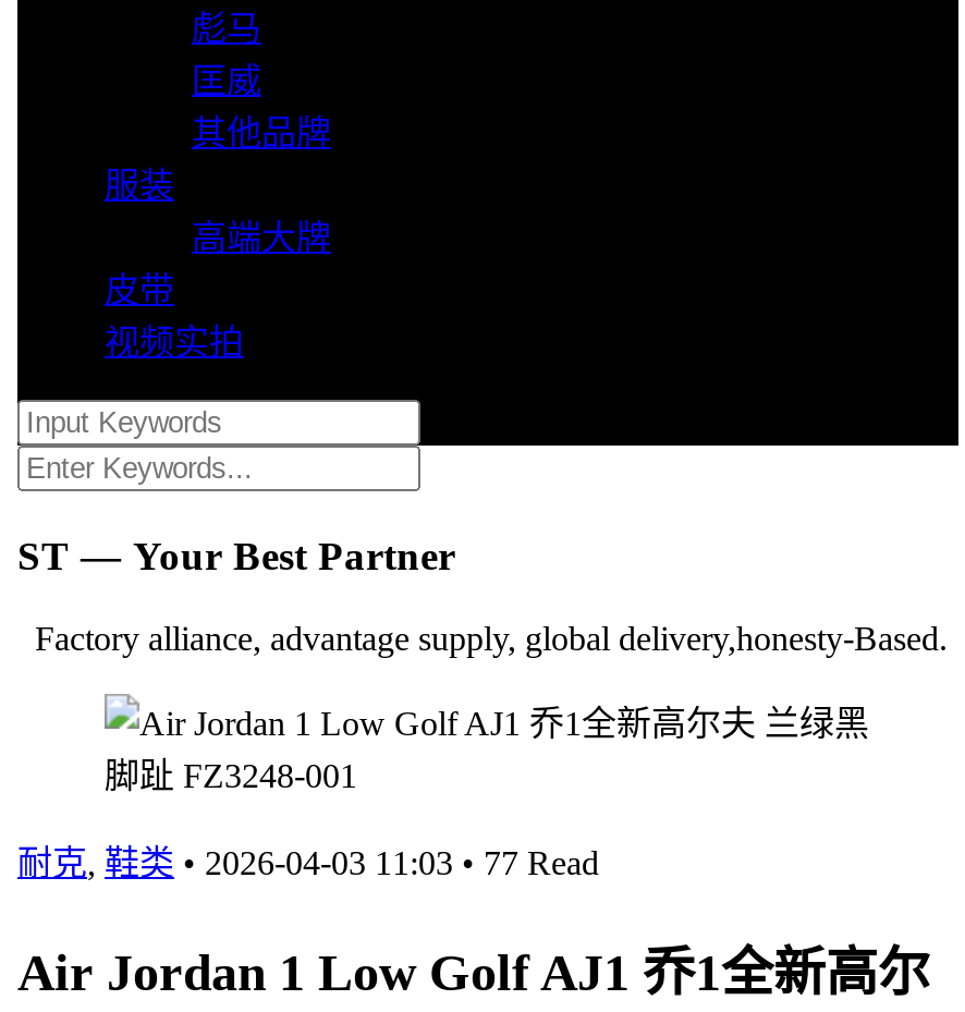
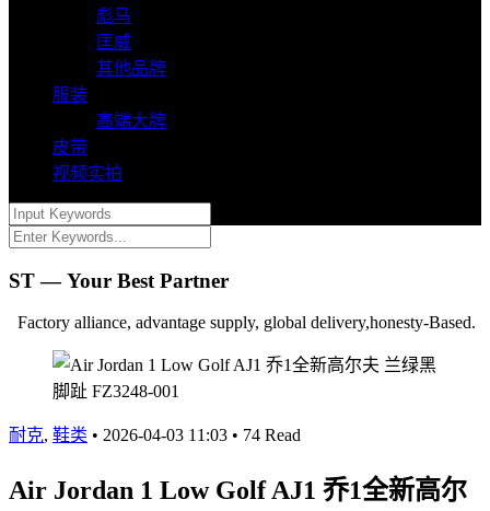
[17,845,599,882] 耐克,鞋类 • 2026-04-03 11:03 • 77 Read -> [9,426,301,445] 耐克,鞋类 • 2026-04-03 11:03 • 74 Read

